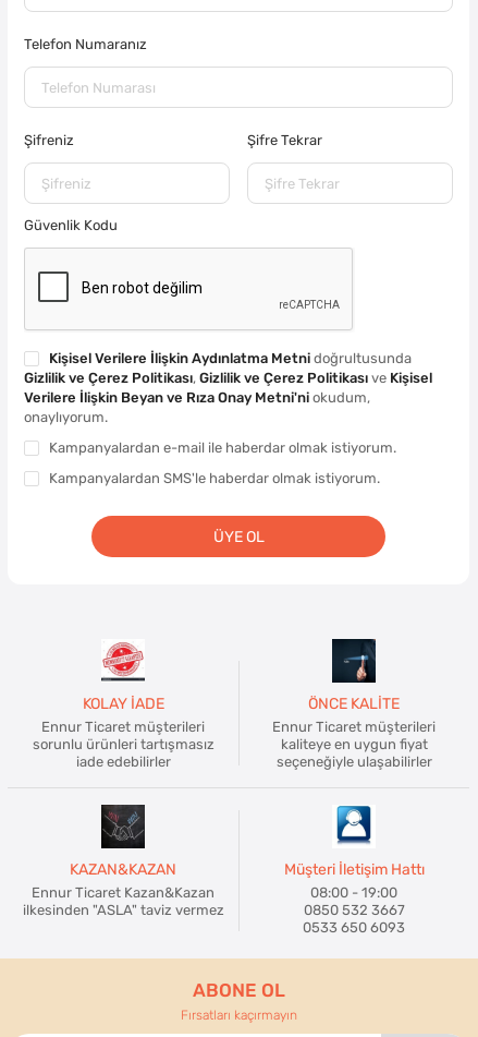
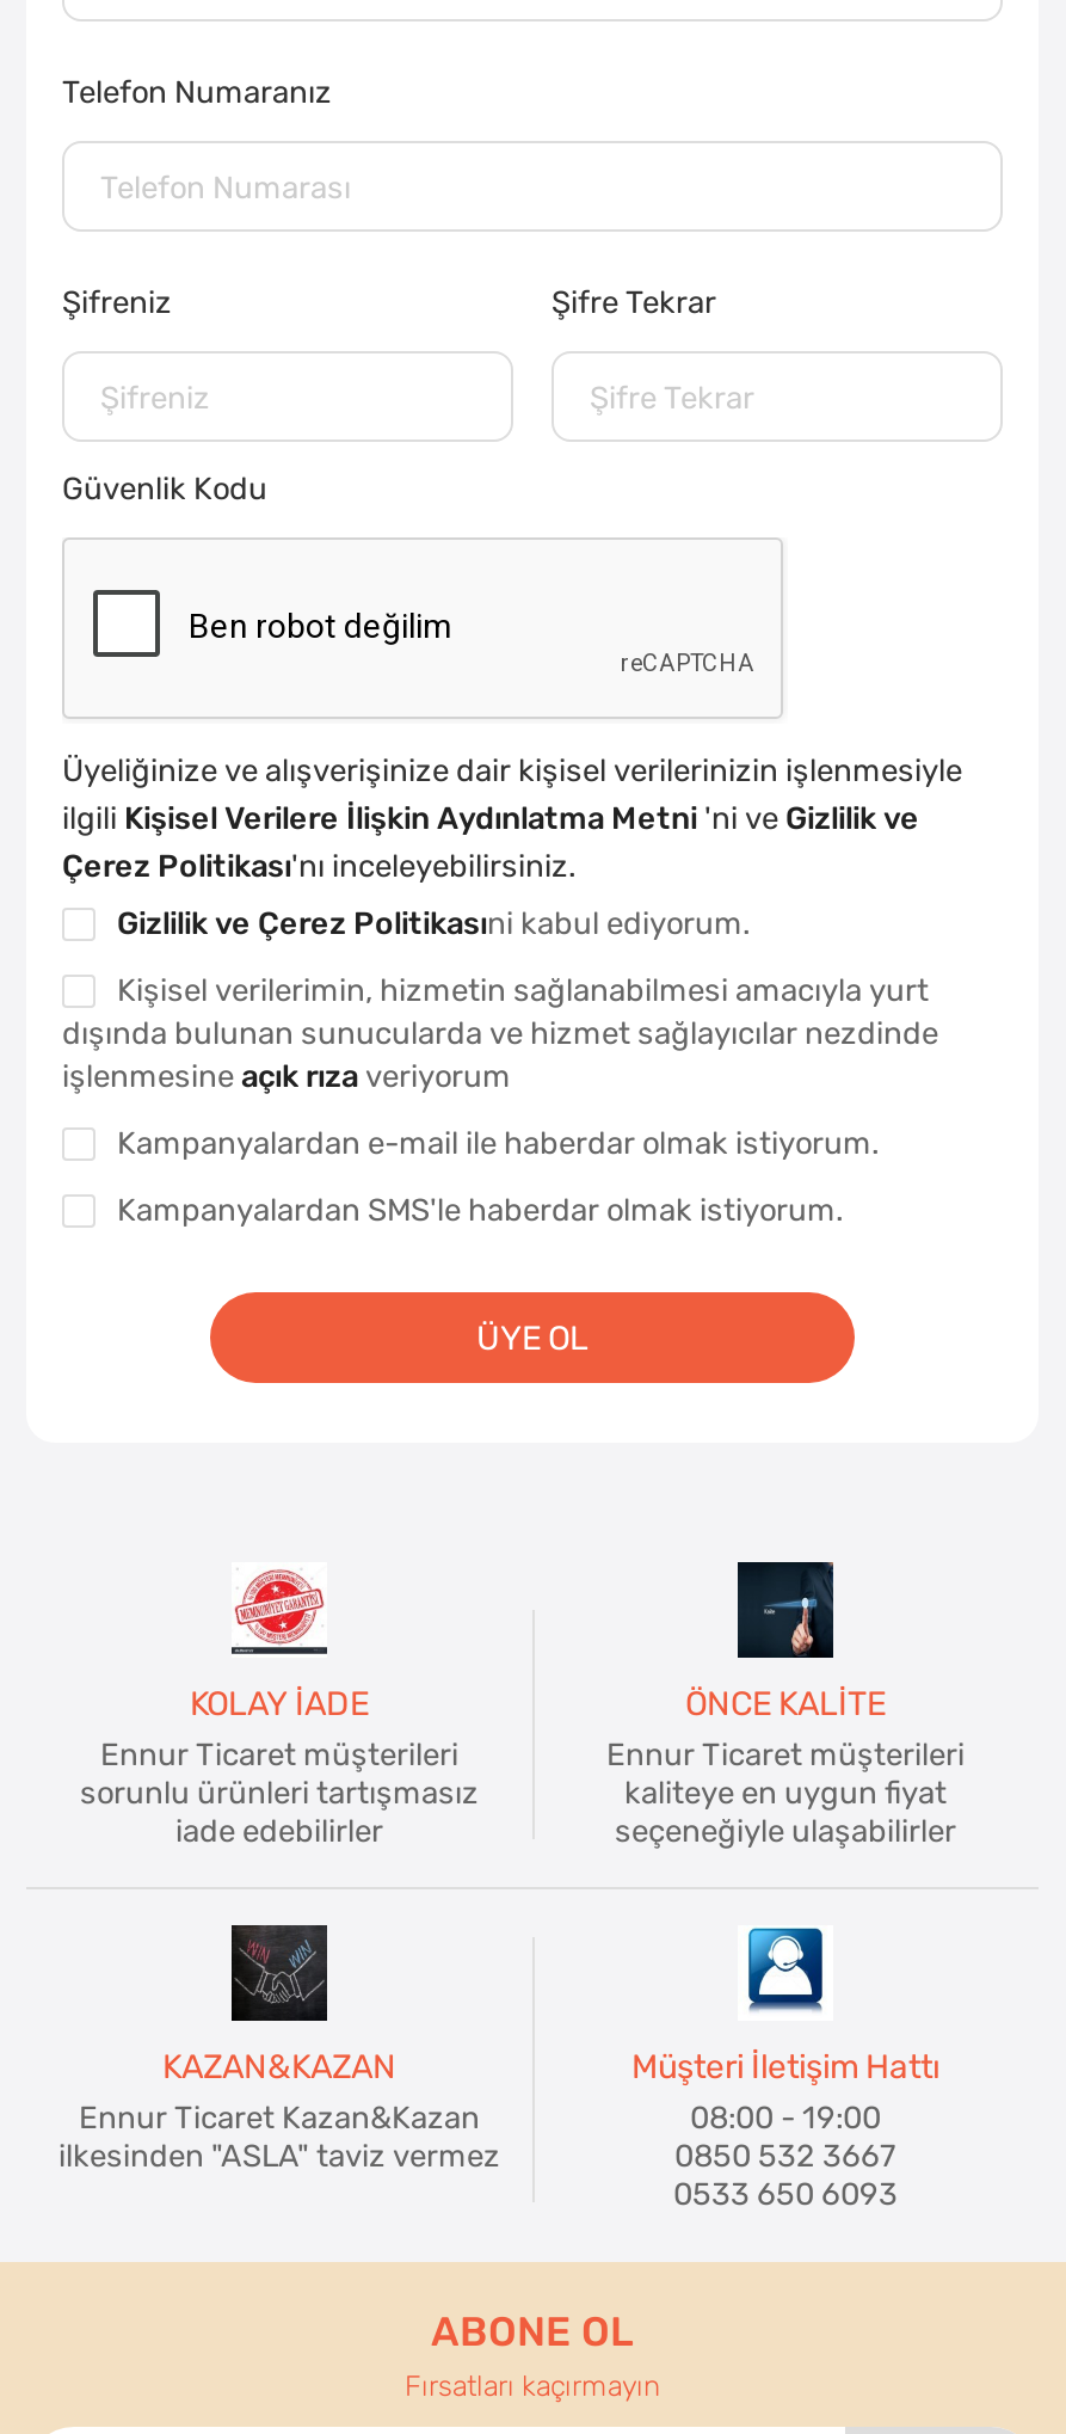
[24,350,432,425] Kişisel Verilere İlişkin Aydınlatma Metni doğrultusunda | Gizlilik ve Çerez Politikası, Gizlilik ve Çerez Politikası ve Kişisel | Verilere İlişkin Beyan ve Rıza Onay Metni'ni okudum, | onaylıyorum. -> [62,752,962,1094] Üyeliğinize ve alışverişinize dair kişisel verilerinizin işlenmesiyle | ilgili Kişisel Verilere İlişkin Aydınlatma Metni 'ni ve Gizlilik ve | Çerez Politikası'nı inceleyebilirsiniz. | Gizlilik ve Çerez Politikasıni kabul ediyorum. | Kişisel verilerimin, hizmetin sağlanabilmesi amacıyla yurt | dışında bulunan sunucularda ve hizmet sağlayıcılar nezdinde | işlenmesine açık rıza veriyorum

